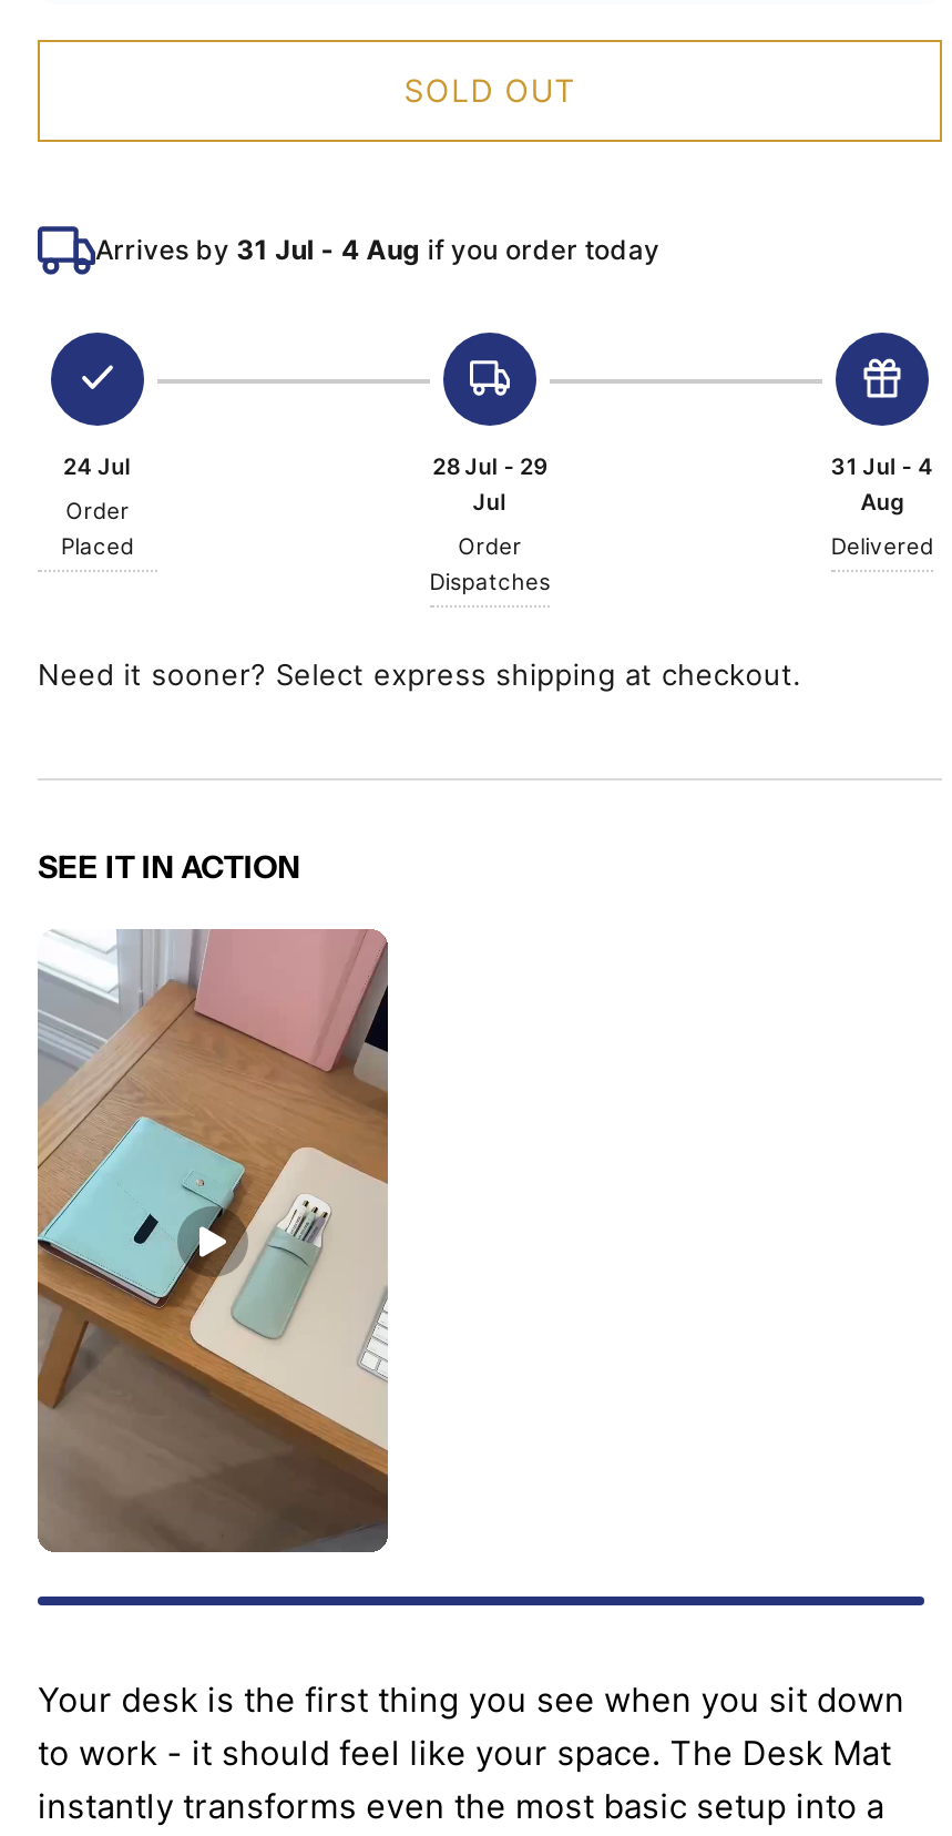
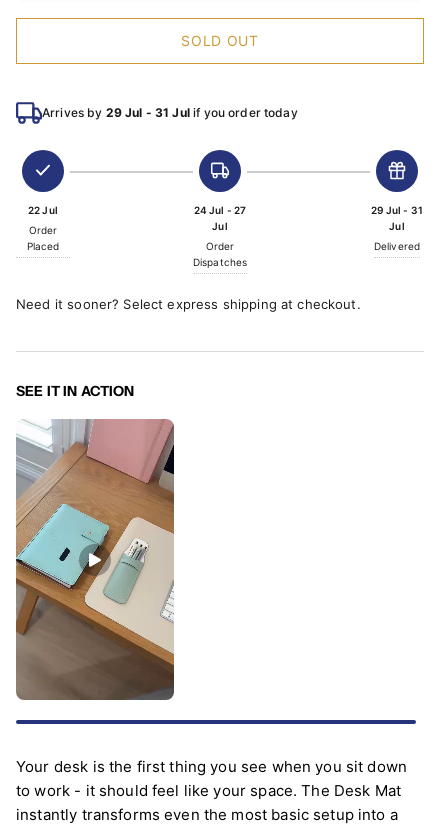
[95,233,660,267] Arrives by 31 Jul - 4 Aug if you order today -> [42,105,298,120] Arrives by 29 Jul - 31 Jul if you order today
[63,452,132,479] 24 Jul -> [28,204,58,216] 22 Jul
[433,452,547,479] 28 Jul - 29 -> [194,204,246,216] 24 Jul - 27
[831,452,934,514] 31 Jul - 4 | Aug -> [371,204,423,232] 29 Jul - 31 | Jul

